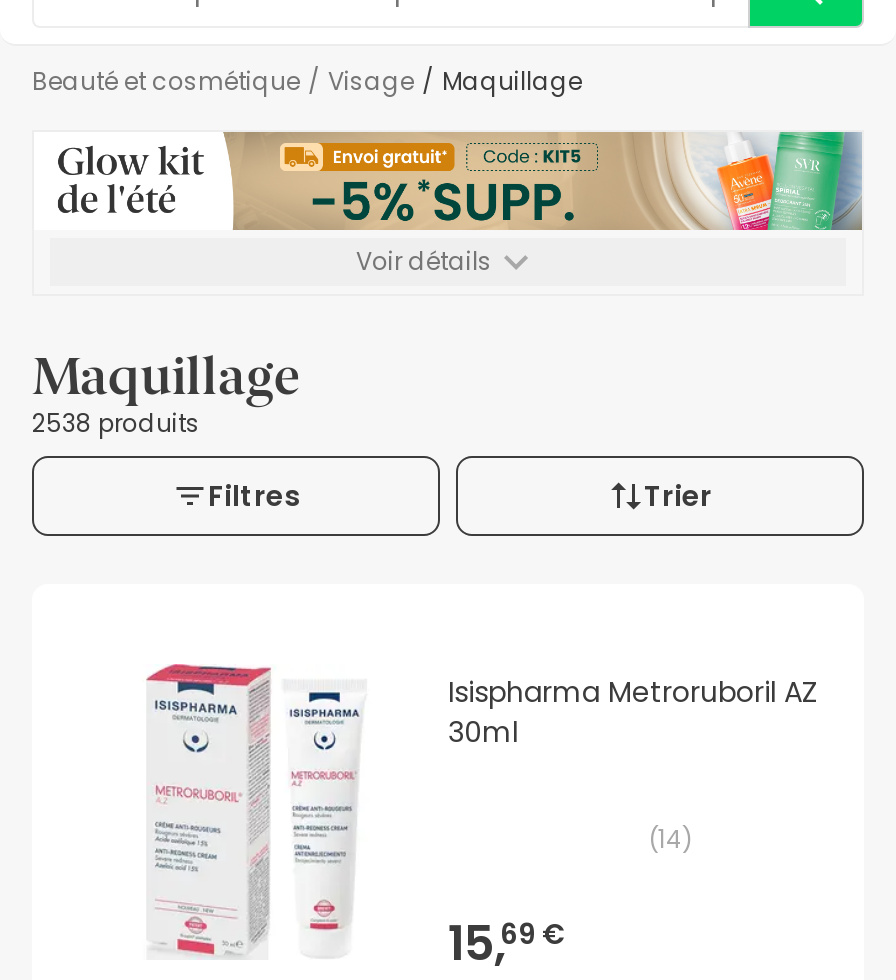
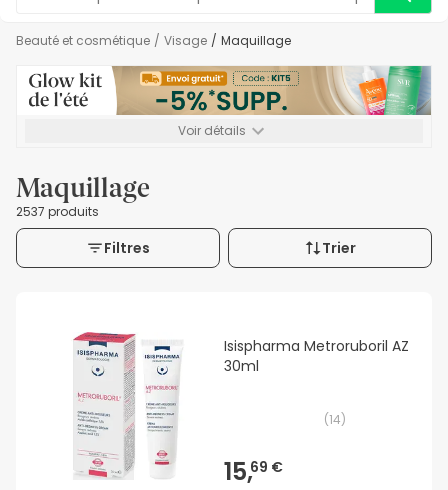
[32,405,200,439] 2538 produits -> [16,202,99,219] 2537 produits

